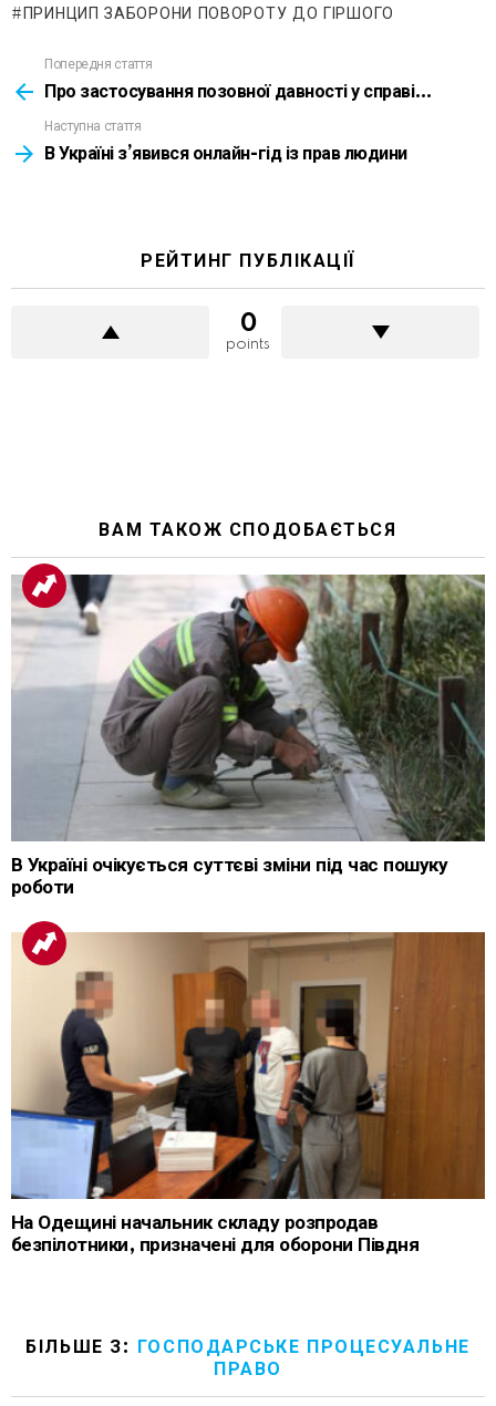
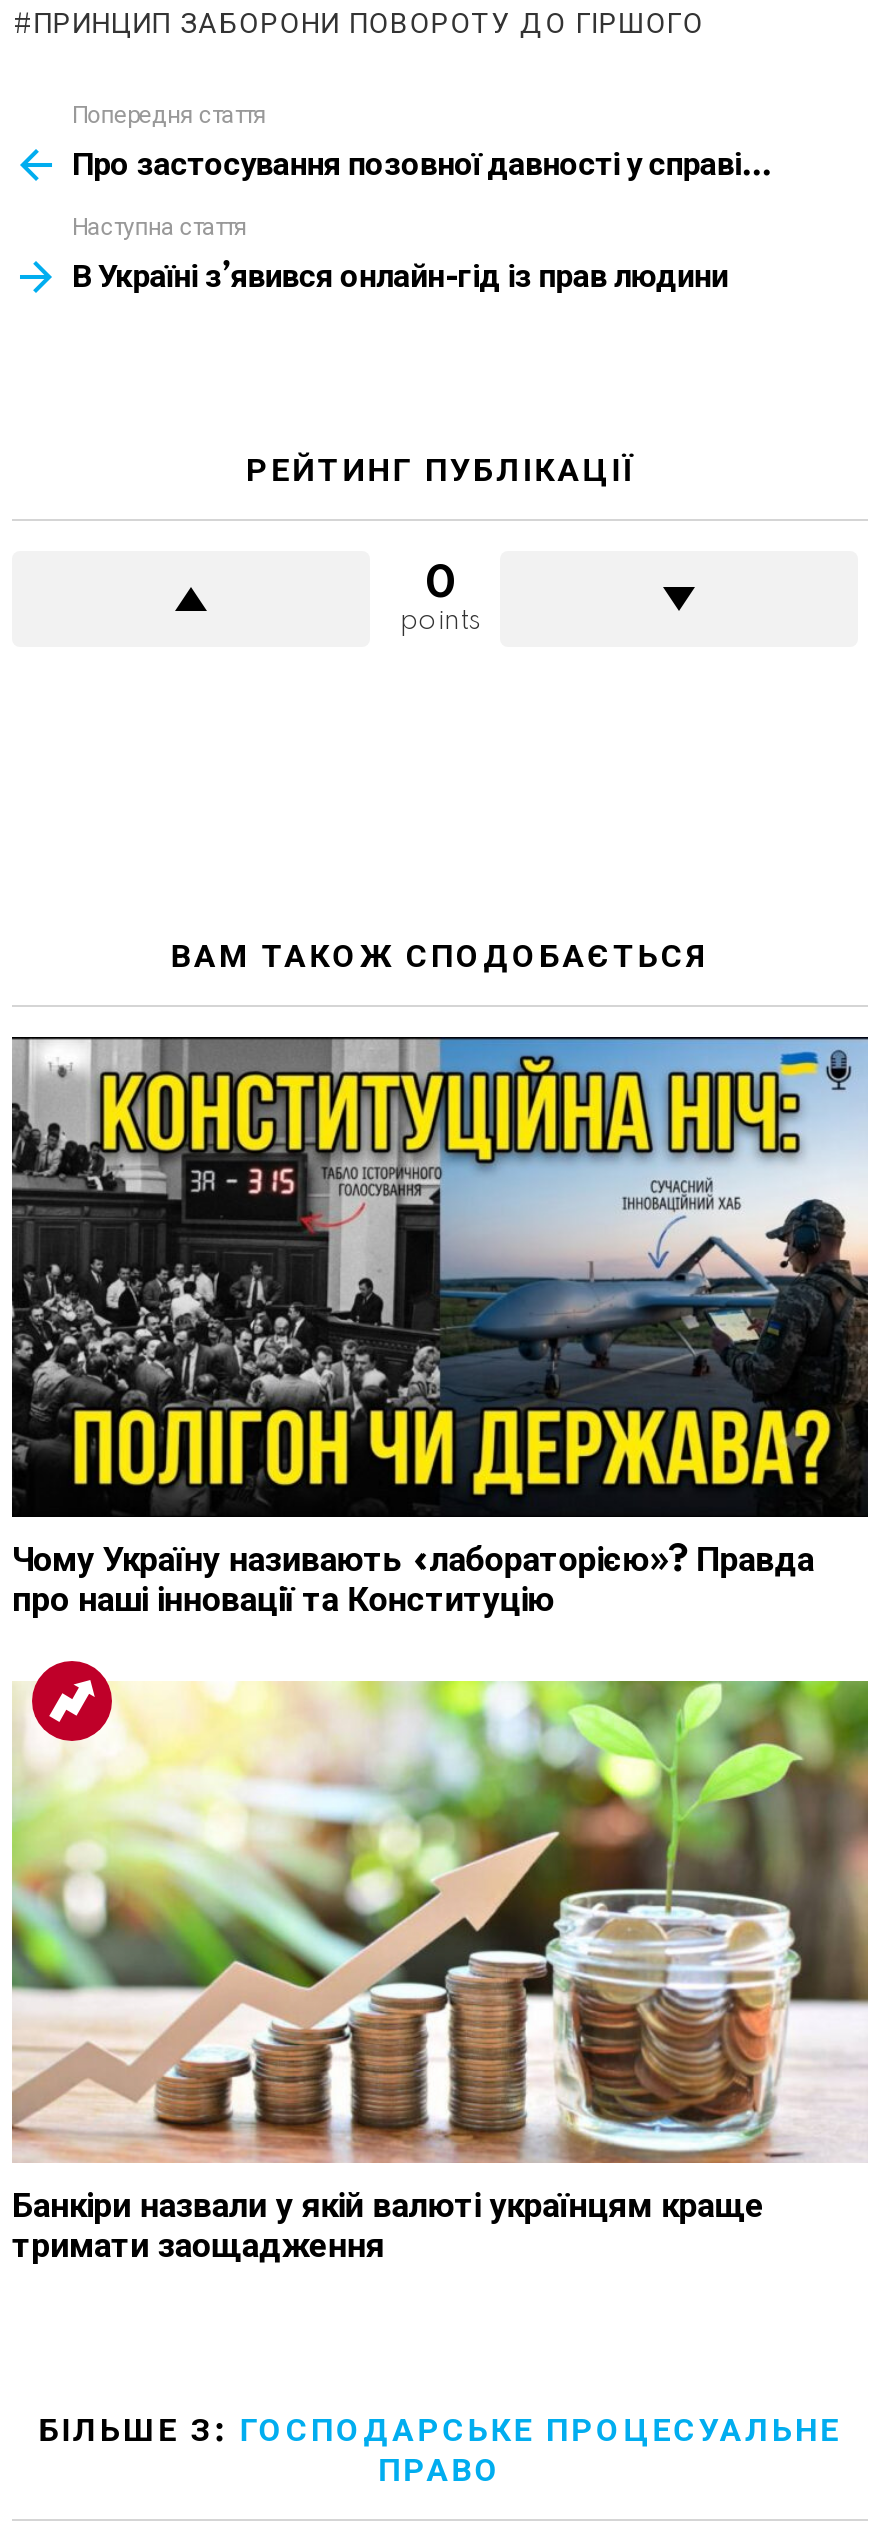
[11,562,486,898] [image] | В Україні очікується суттєві зміни під час пошуку | роботи -> [10,1017,868,1620] [image] | Чому Україну називають «лабораторією»? Правда | про наші інновації та Конституцію
[10,931,486,1255] [image] | На Одещині начальник складу розпродав | безпілотники, призначені для оборони Півдня -> [10,1679,868,2264] [image] | Банкіри назвали у якій валюті українцям краще | тримати заощадження

